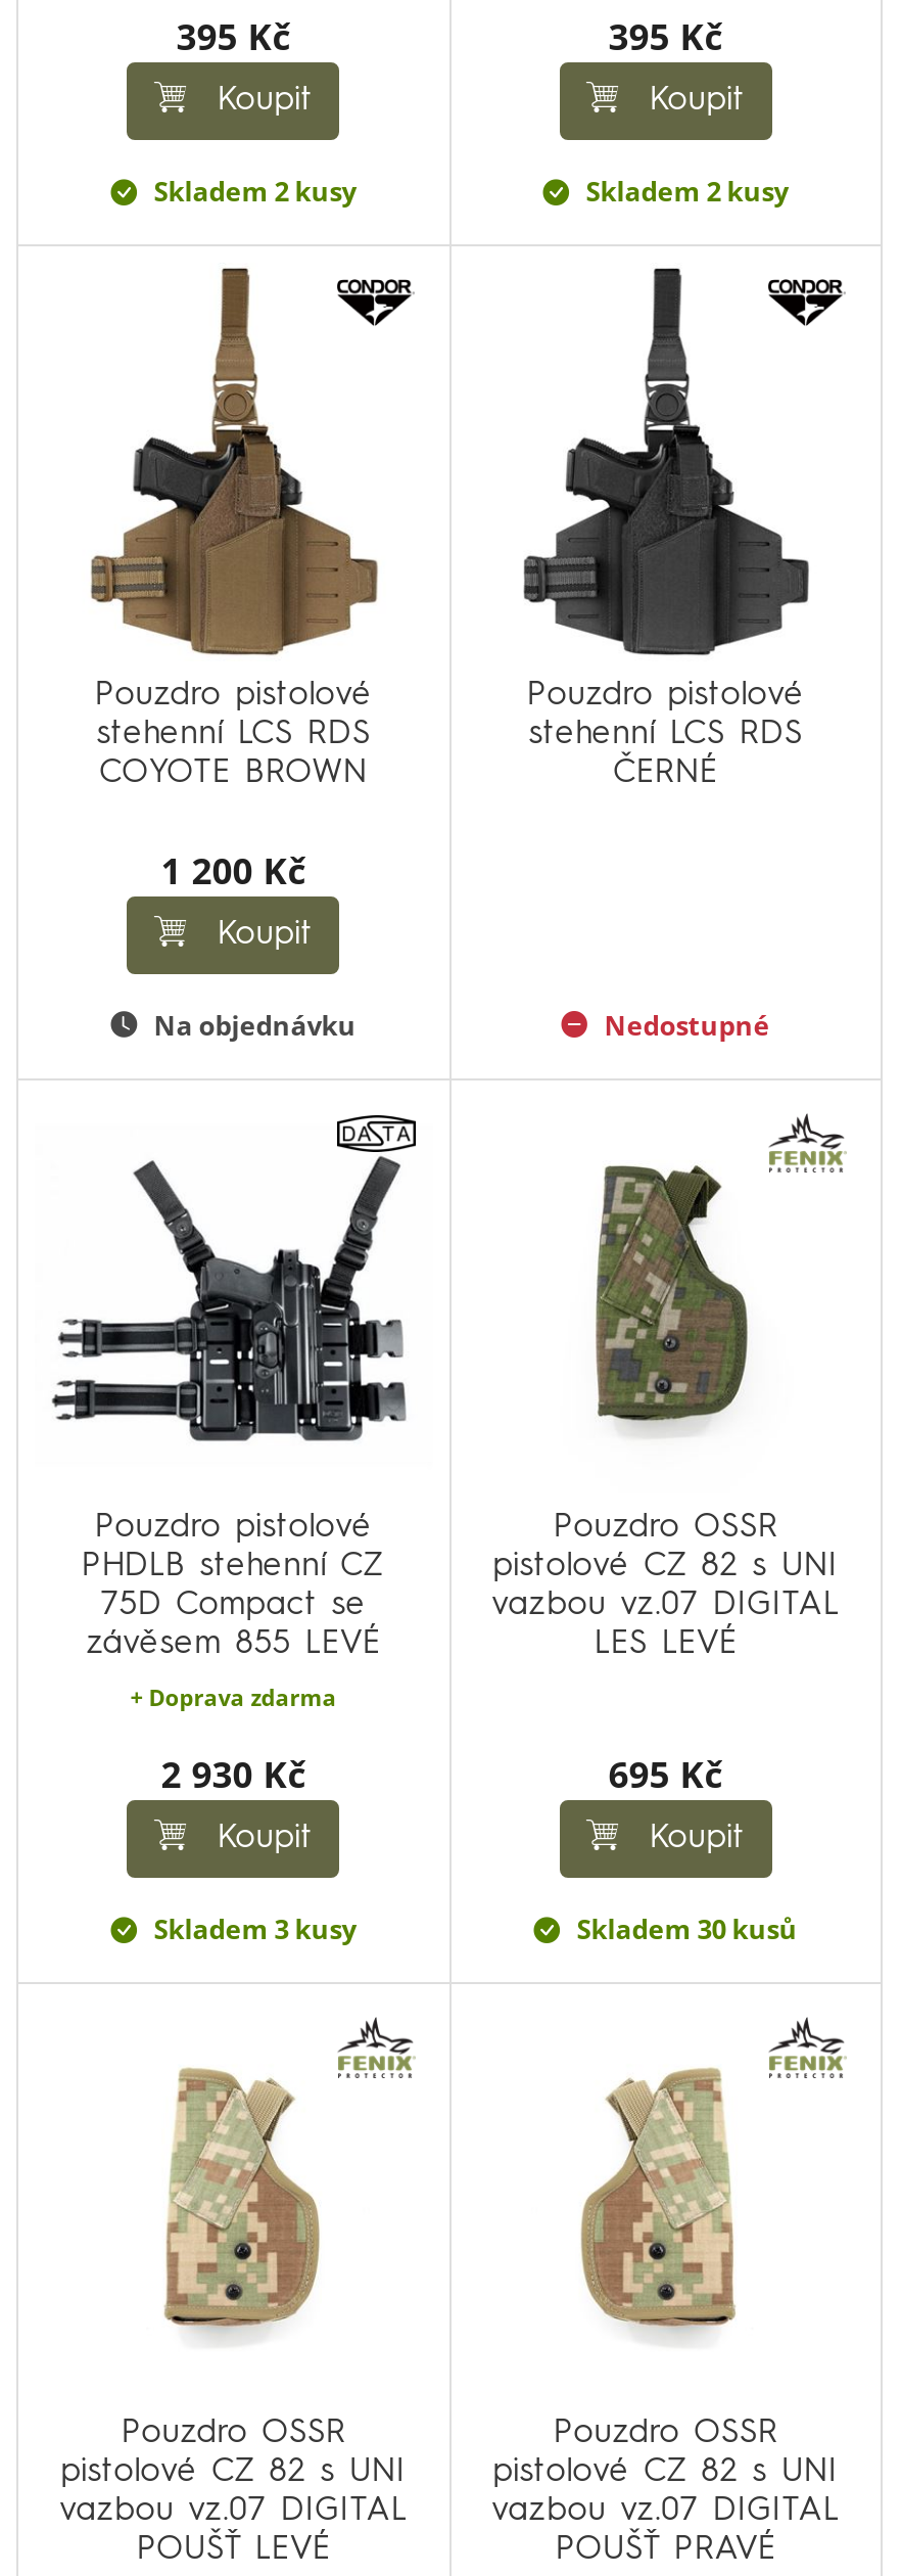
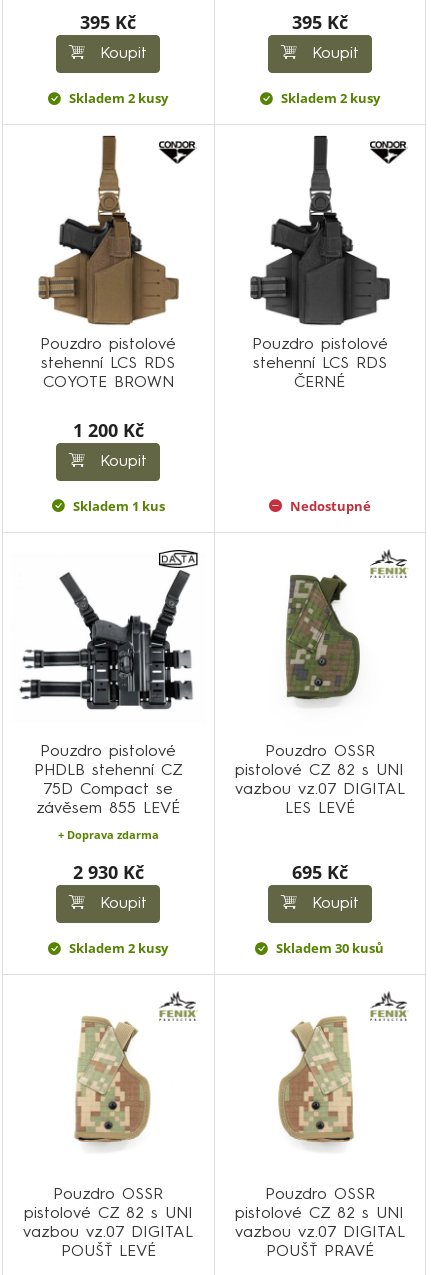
[154,1006,356,1043] Na objednávku -> [73,496,165,514] Skladem 1 kus
[154,1911,356,1947] Skladem 3 kusy -> [69,939,168,957] Skladem 2 kusy

